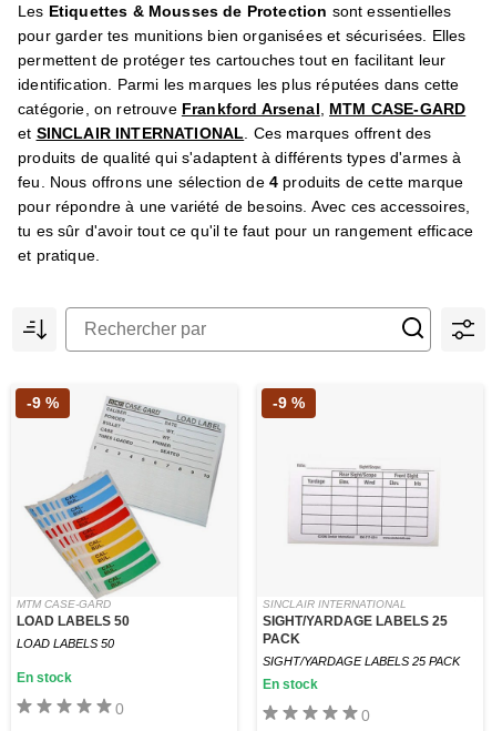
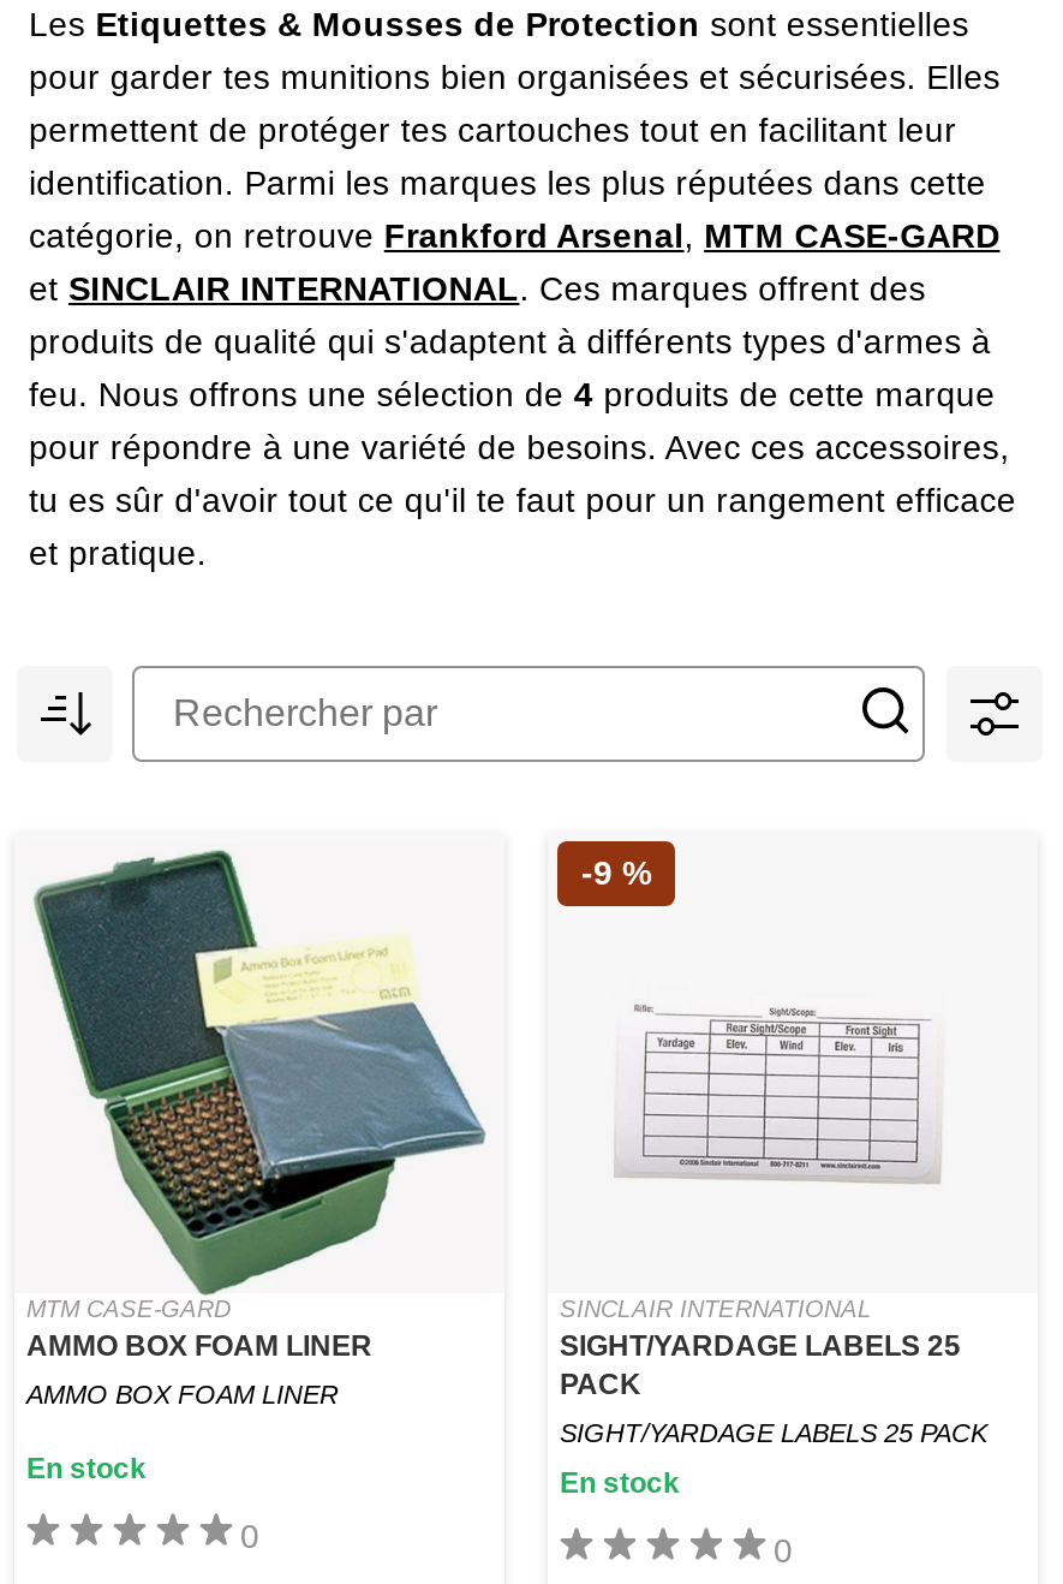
[17,393,228,629] [image] | LOAD LABELS 50 -> [26,848,488,1363] [image] | AMMO BOX FOAM LINER
[27,394,59,412] -9 % -> none
[17,637,114,650] LOAD LABELS 50 -> [26,1380,339,1409] AMMO BOX FOAM LINER

